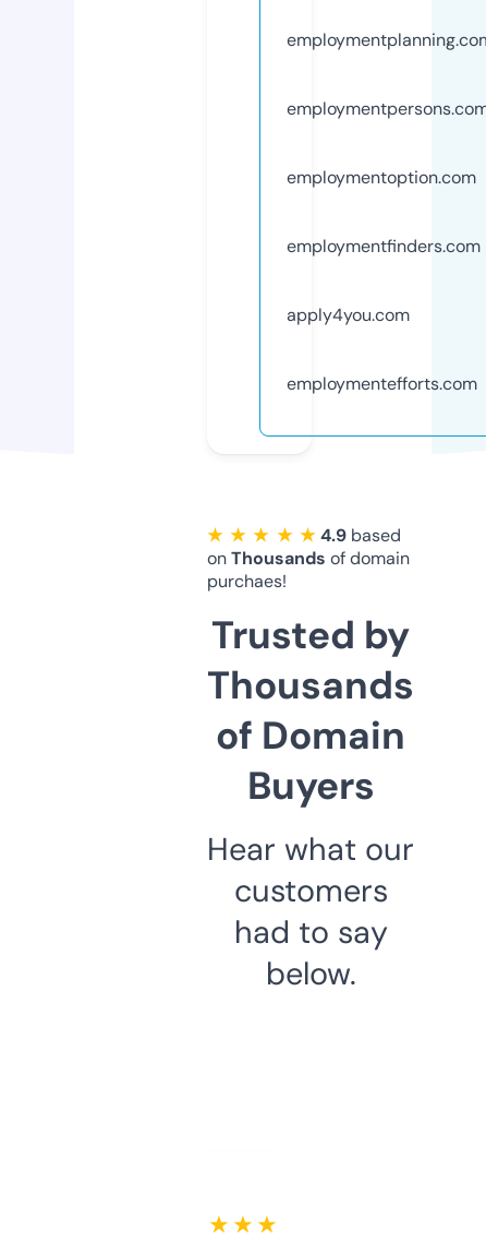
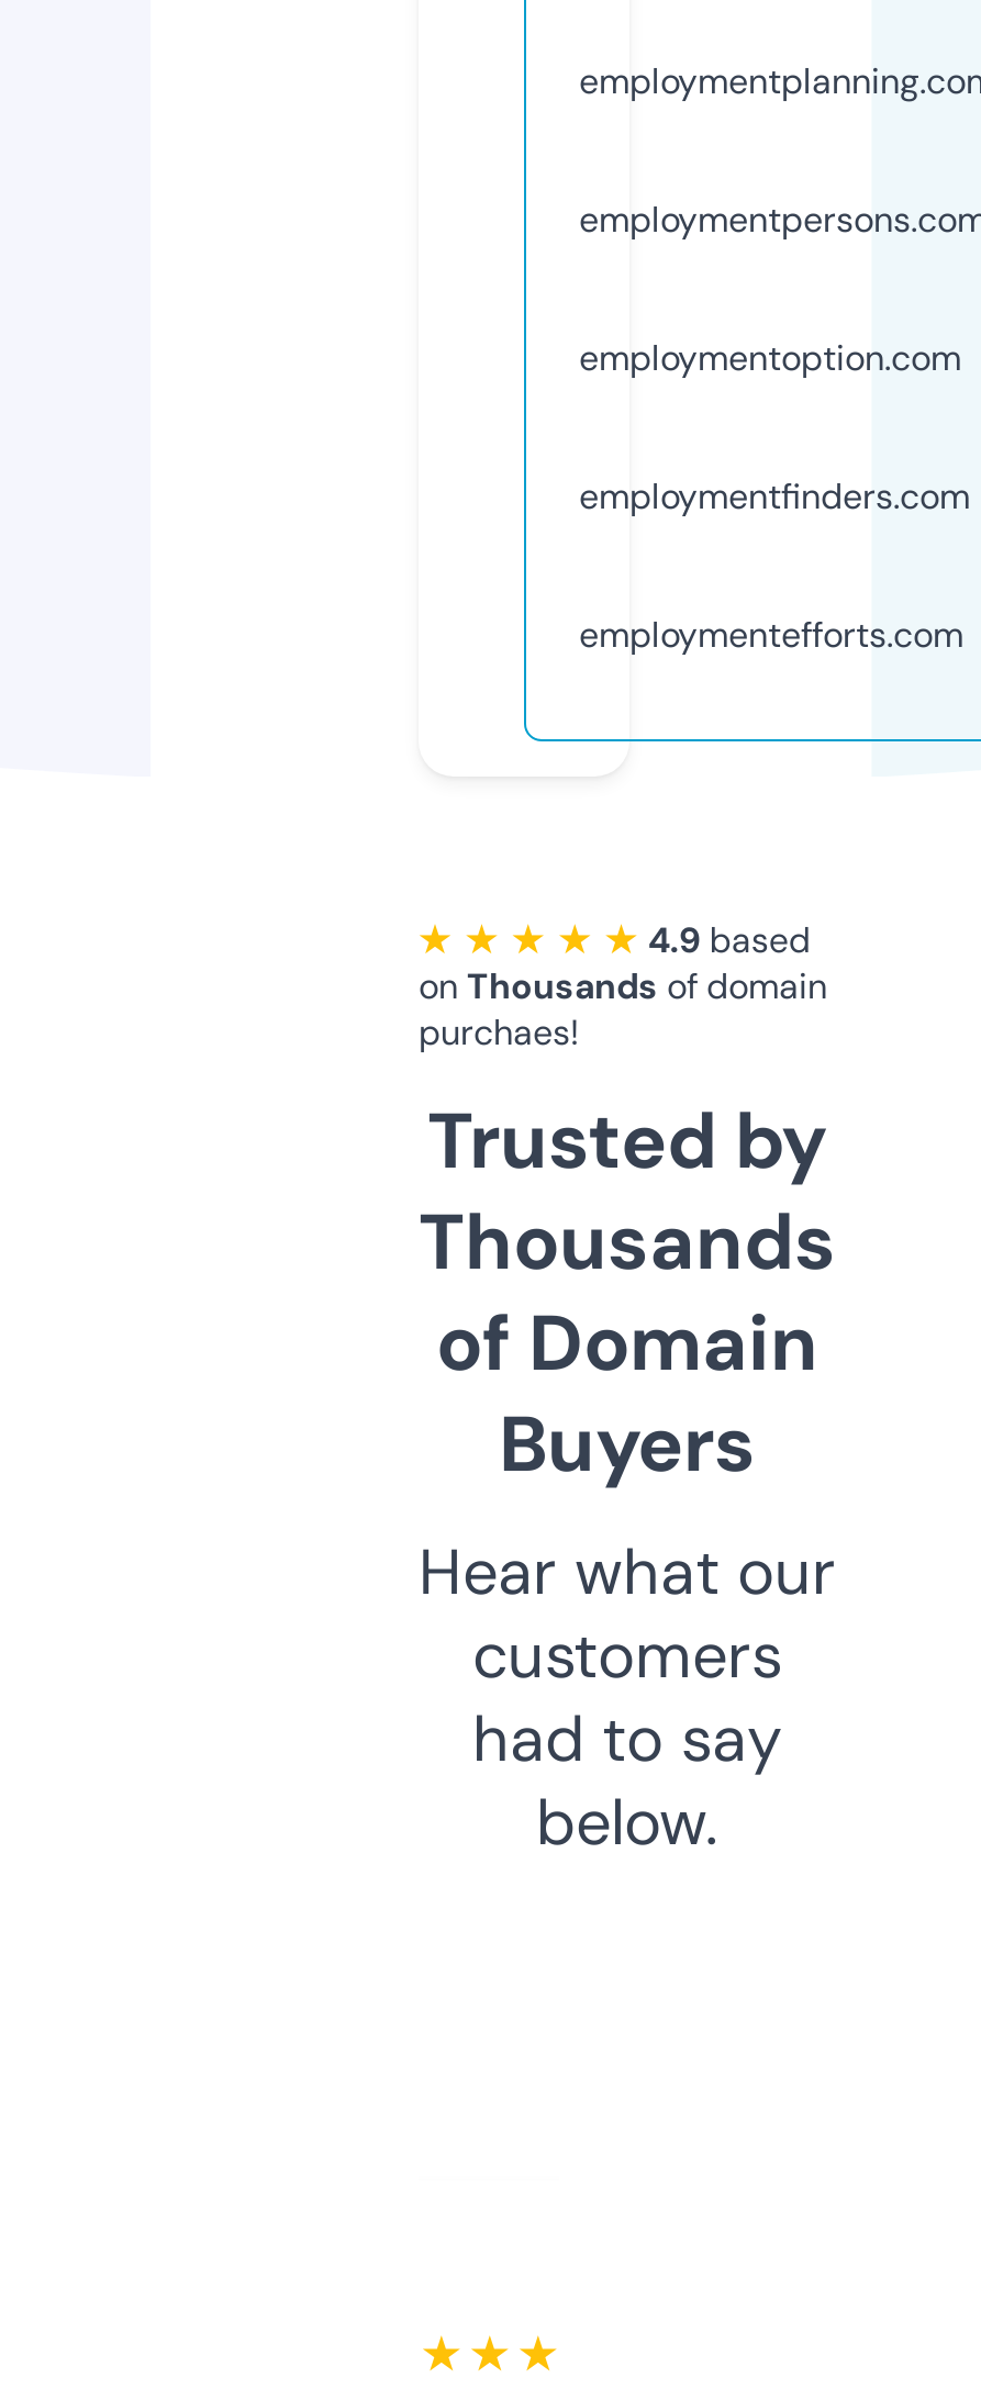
[287,303,410,326] apply4you.com -> none

